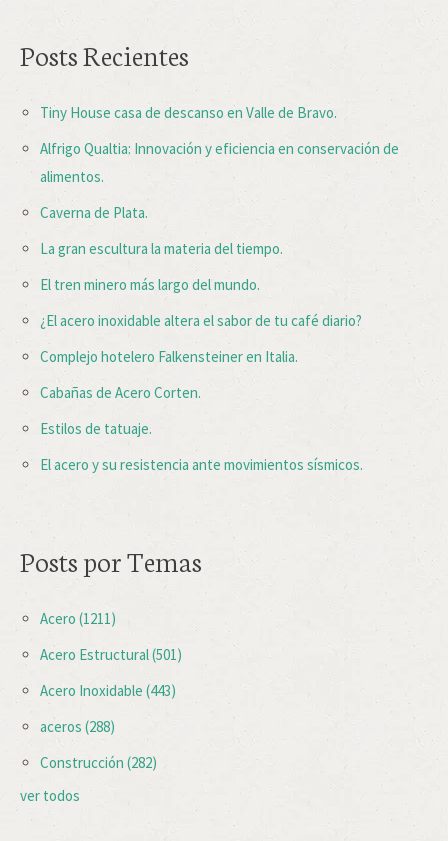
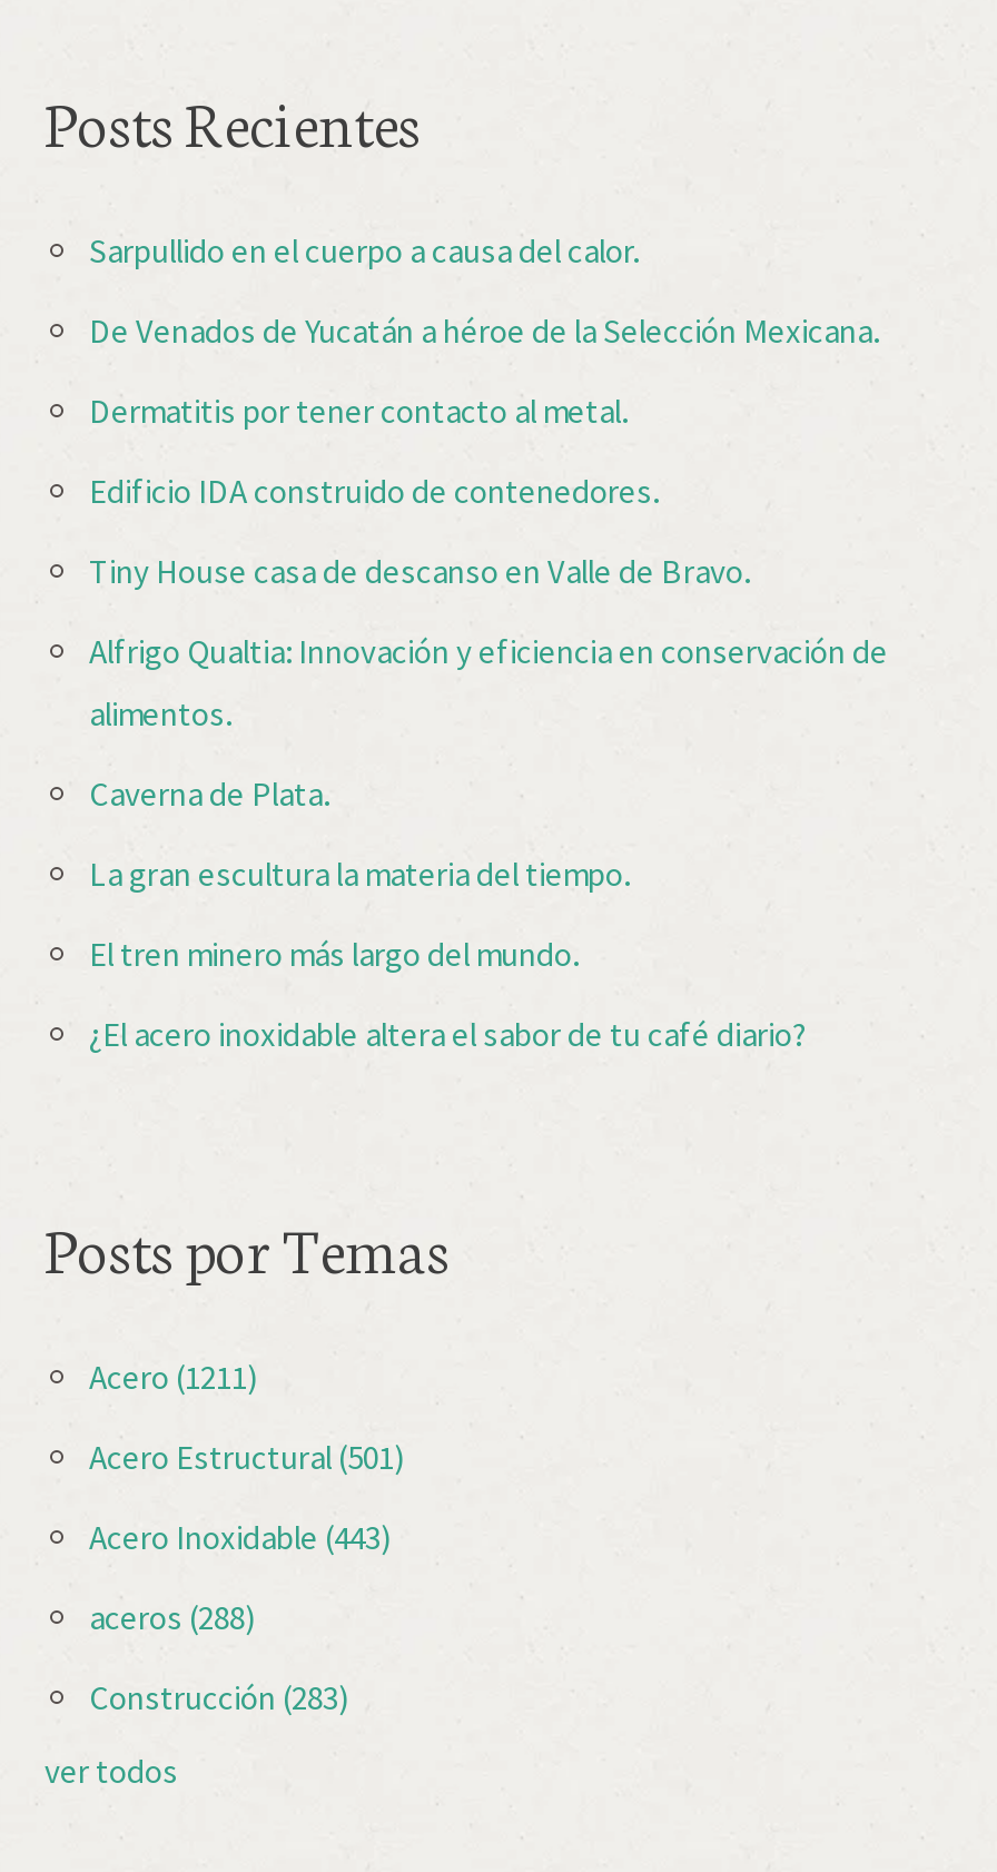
none -> [89,229,879,512] Sarpullido en el cuerpo a causa del calor. | De Venados de Yucatán a héroe de la Selección Mexicana. | Dermatitis por tener contacto al metal. | Edificio IDA construido de contenedores.
moved [40,103,399,330] -> [89,549,888,1055]: Tiny House casa de descanso en Valle de Bravo. | Alfrigo Qualtia: Innovación y eficiencia en conservación de | alimentos. | Caverna de Plata. | La gran escultura la materia del tiempo. | El tren minero más largo del mundo. | ¿El acero inoxidable altera el sabor de tu café diario?
[40,347,363,474] Complejo hotelero Falkensteiner en Italia. | Cabañas de Acero Corten. | Estilos de tatuaje. | El acero y su resistencia ante movimientos sísmicos. -> none
[40,753,157,772] Construcción (282) -> [89,1676,349,1718] Construcción (283)

